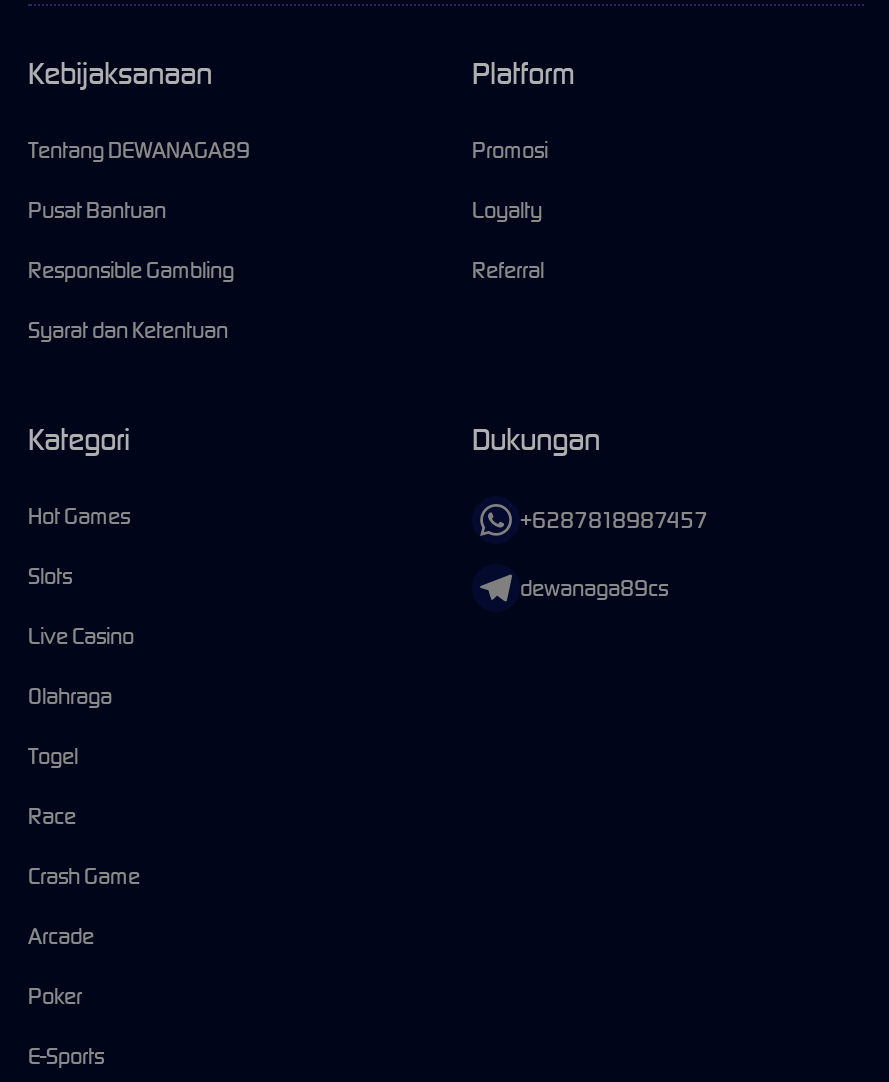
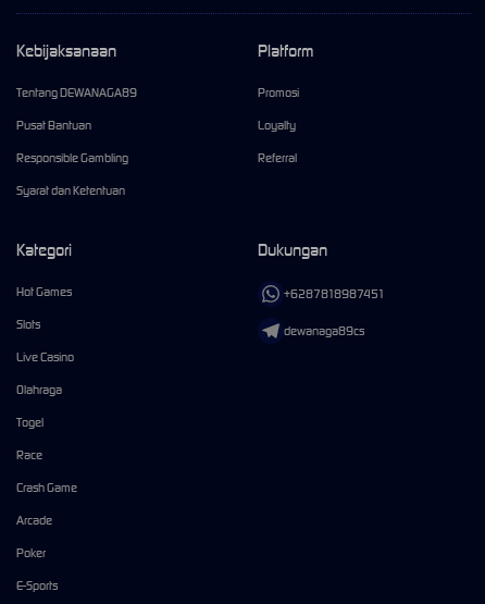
[520,506,708,534] +6287818987457 -> [284,286,385,302] +6287818987451

